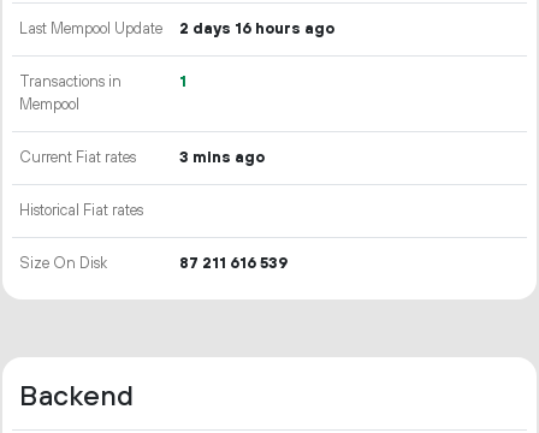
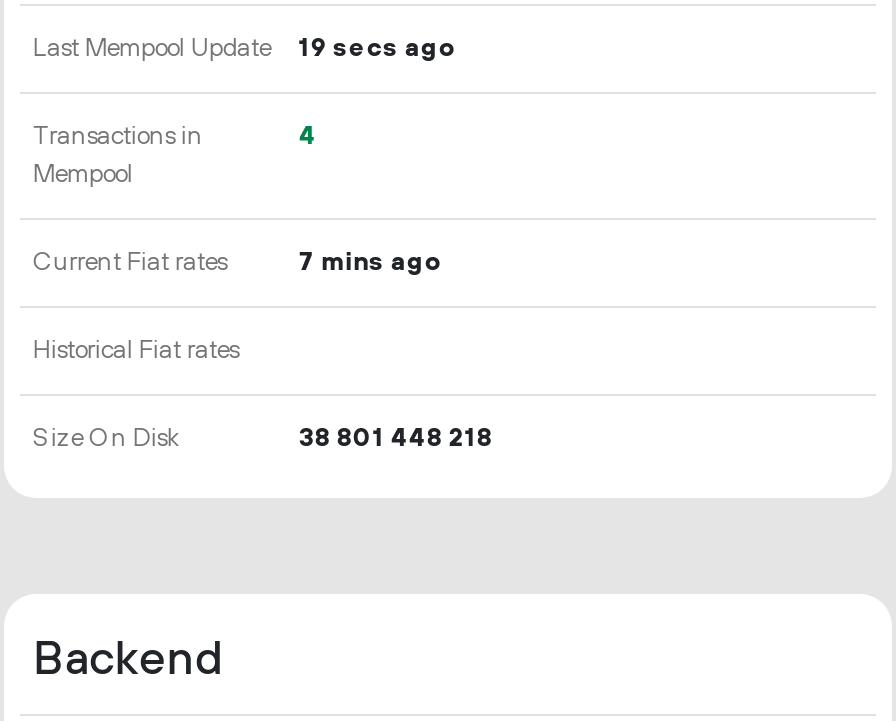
[180,19,335,38] 2 days 16 hours ago -> [299,32,455,64] 19 secs ago
[180,72,187,91] 1 -> [299,120,317,152] 4
[180,148,265,167] 3 mins ago -> [299,246,441,278] 7 mins ago
[180,254,288,273] 87 211 616 539 -> [299,422,493,454] 38 801 448 218

